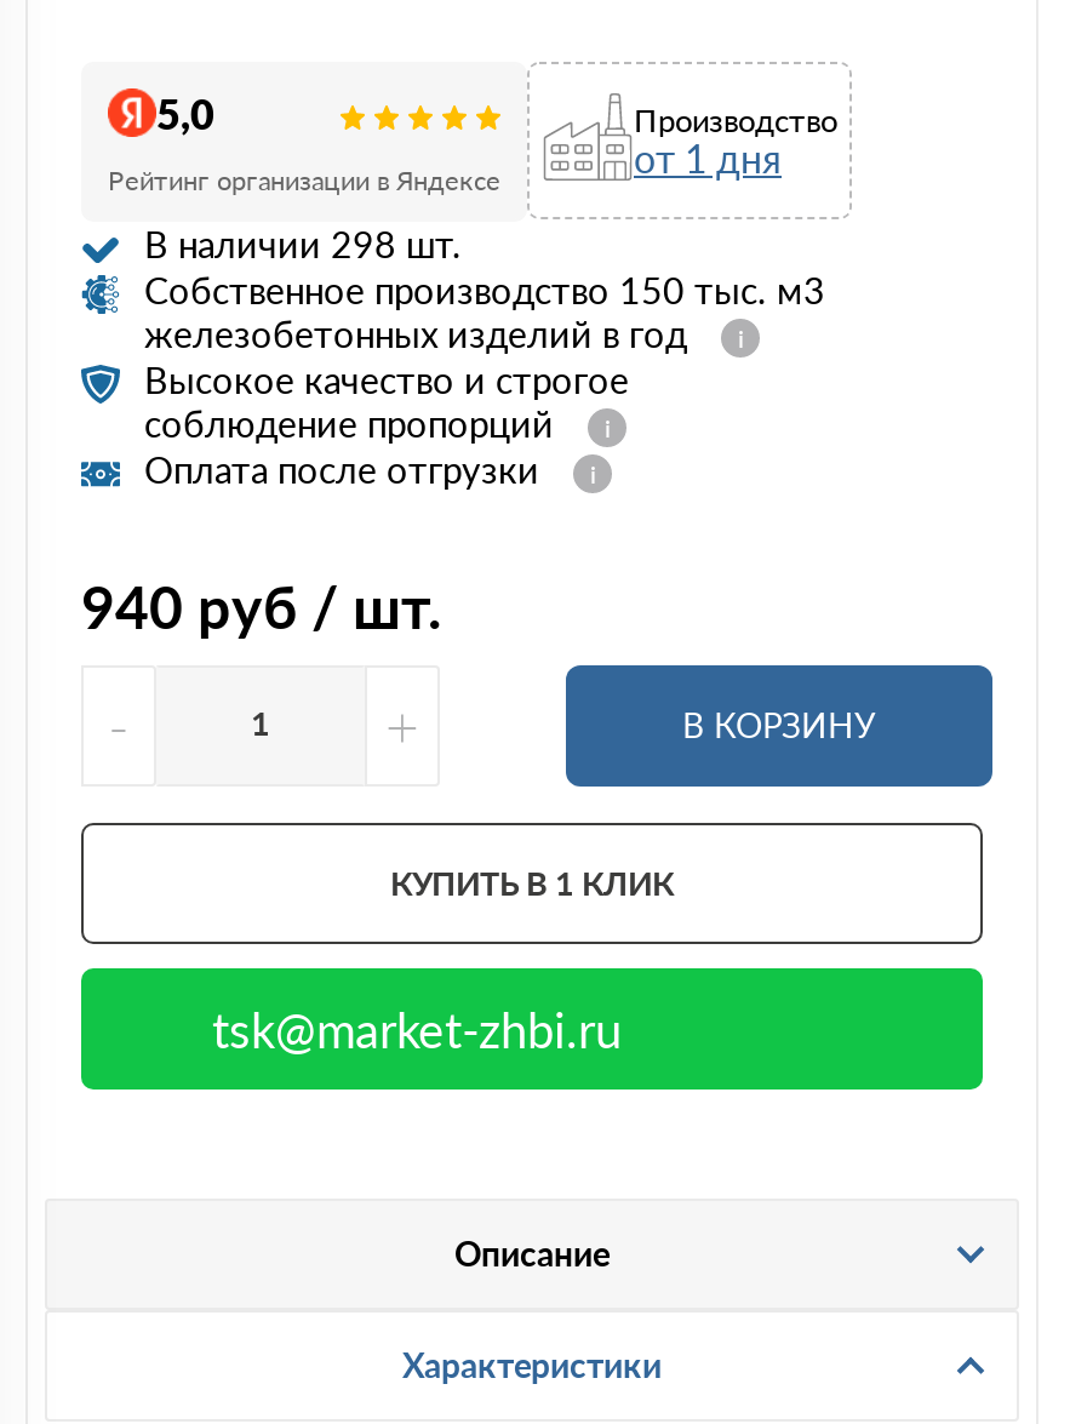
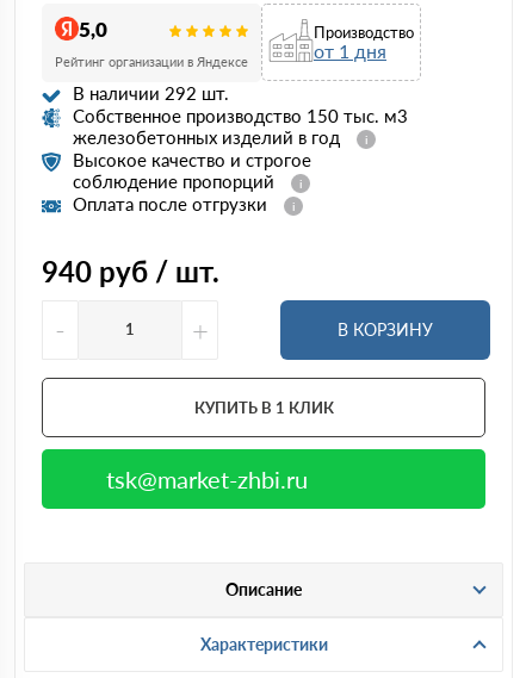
[144,221,462,264] В наличии 298 шт. -> [73,82,229,103] В наличии 292 шт.

